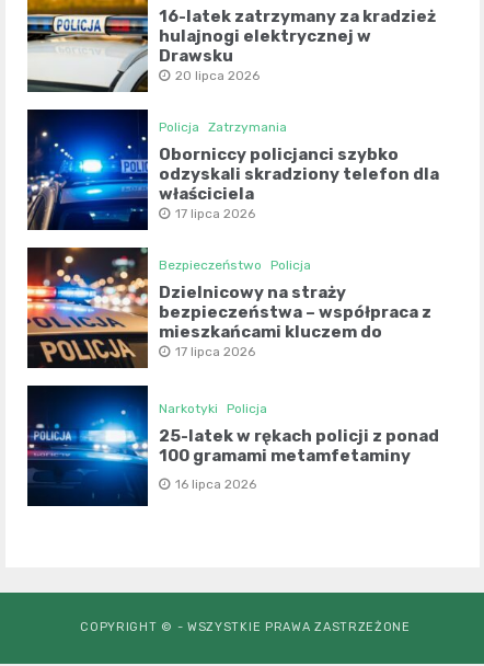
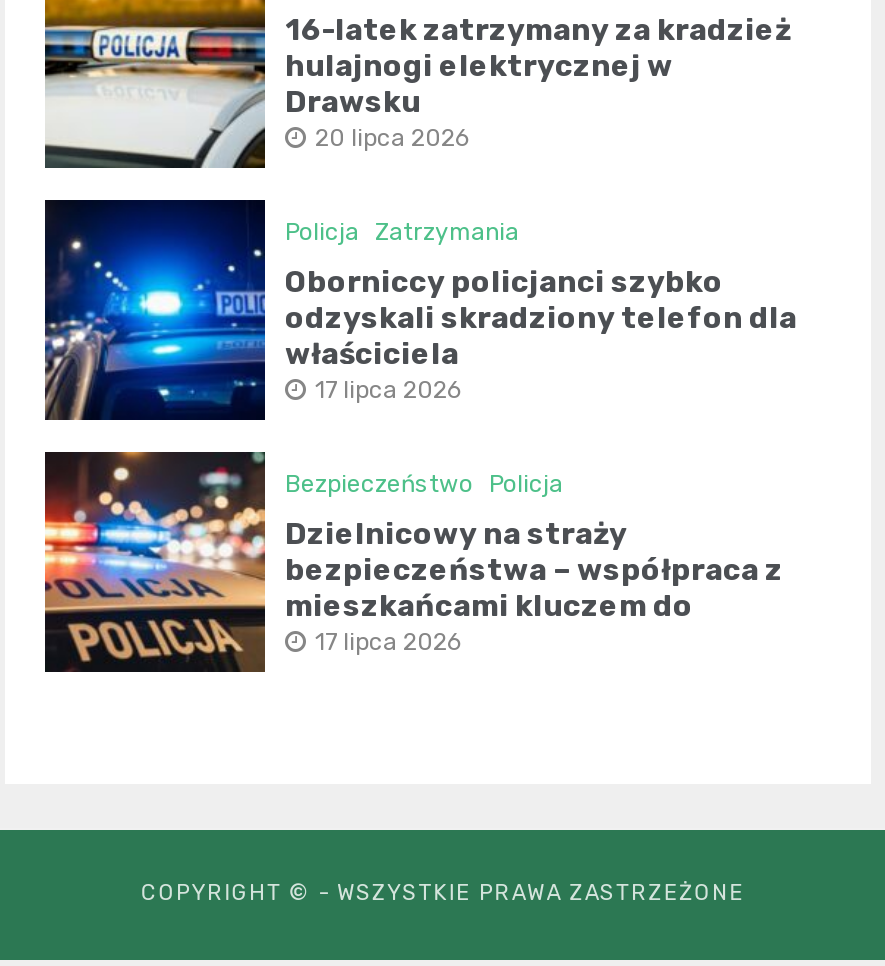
[26,384,439,506] [image] | Narkotyki Policja | 25-latek w rękach policji z ponad | 100 gramami metamfetaminy | 16 lipca 2026 -> none

